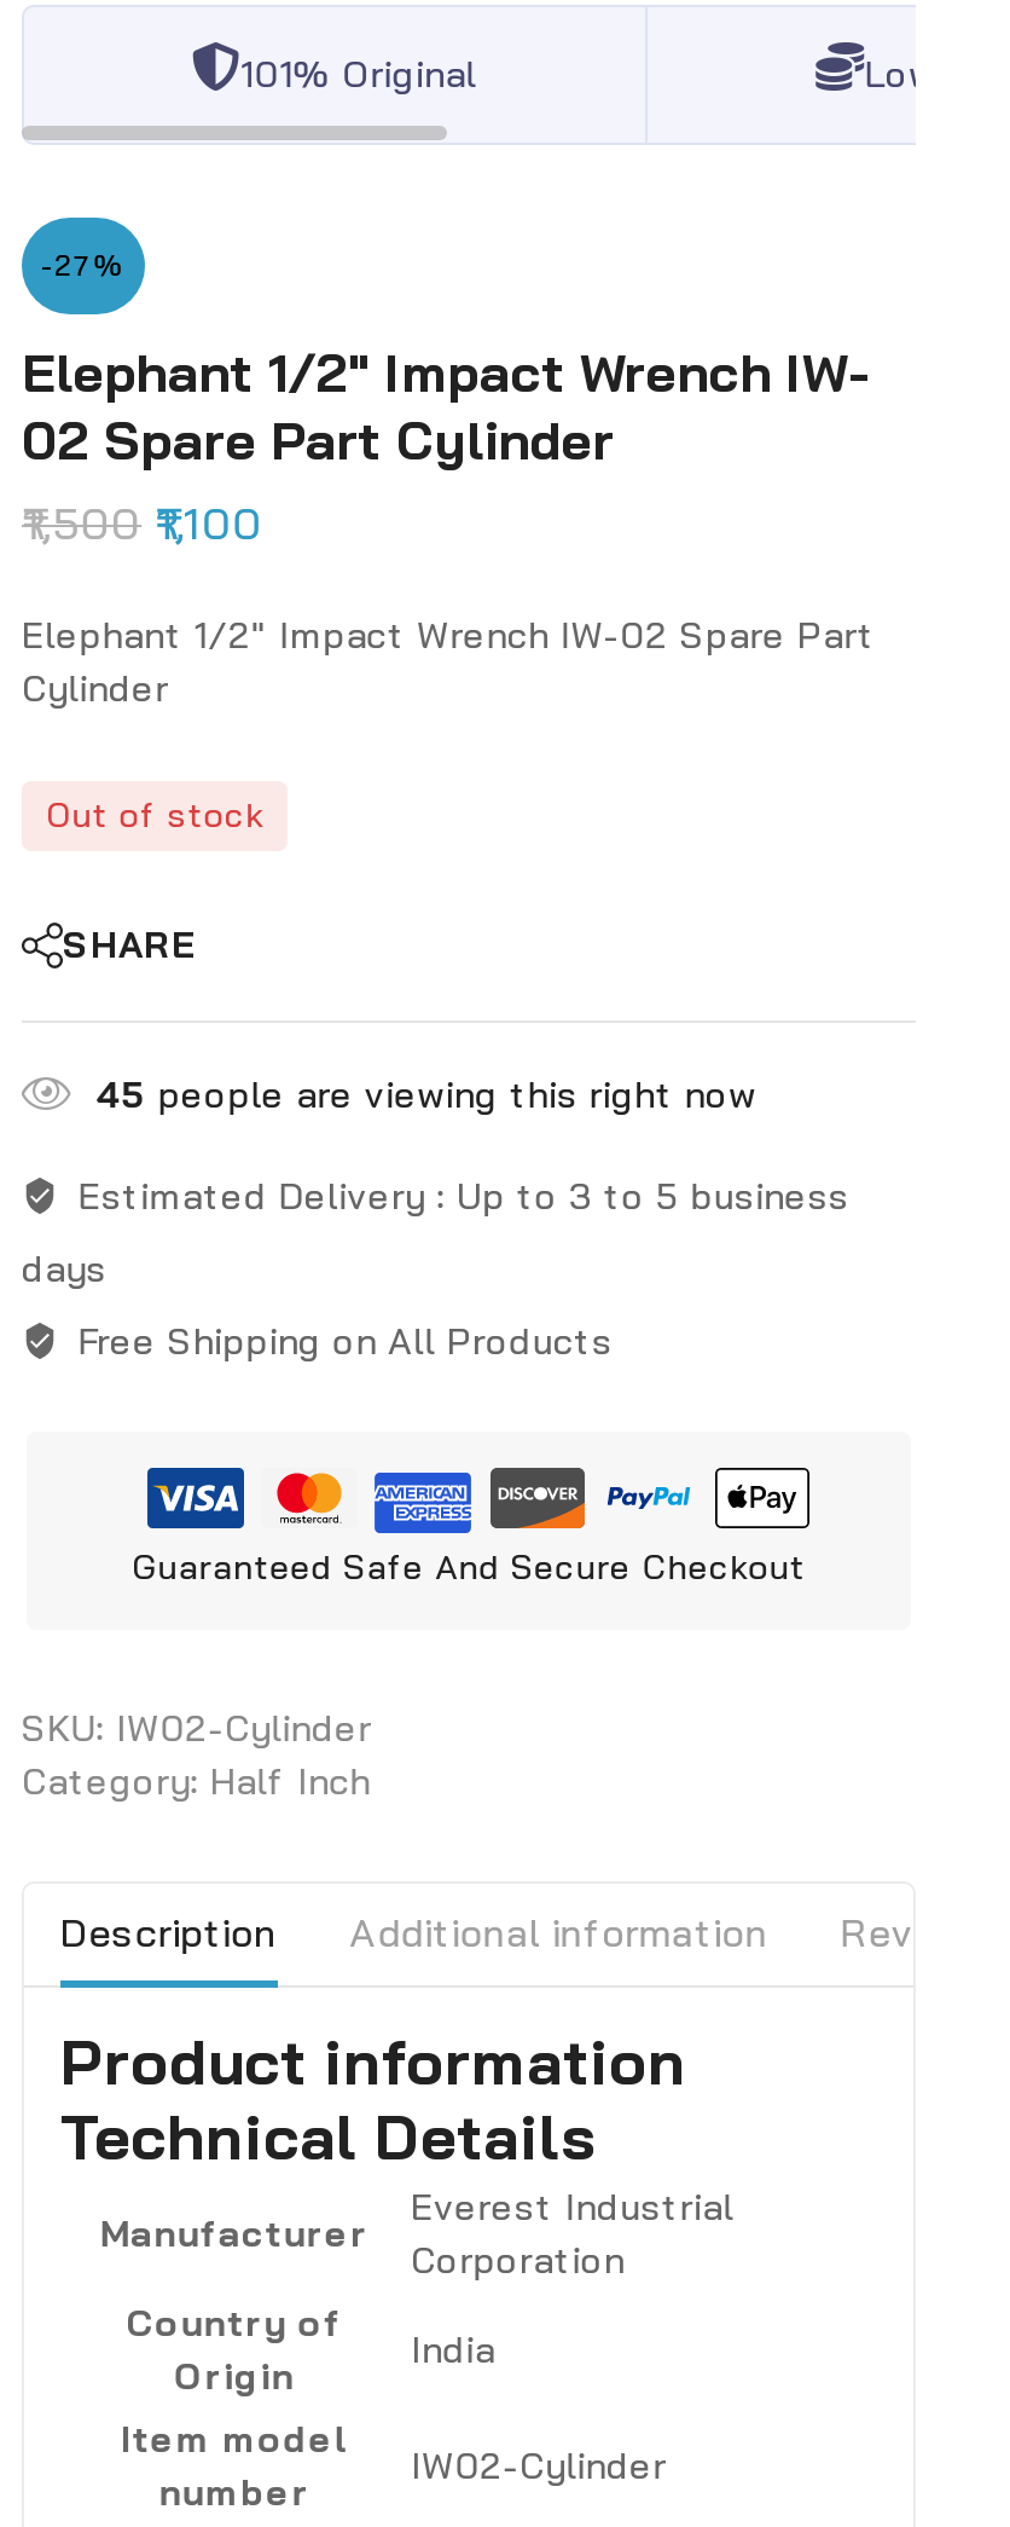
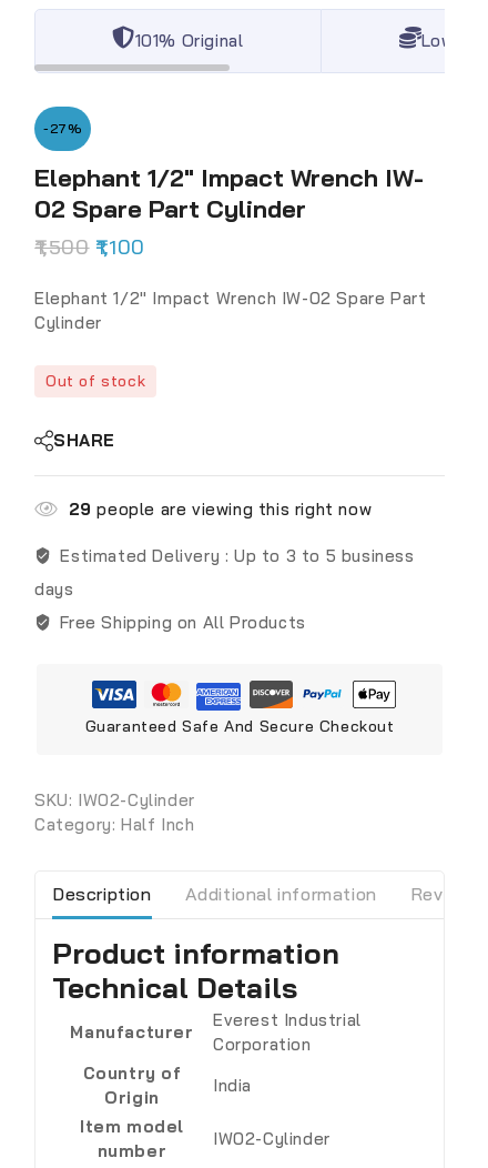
[96,1071,757,1117] 45 people are viewing this right now -> [68,498,372,519] 29 people are viewing this right now

